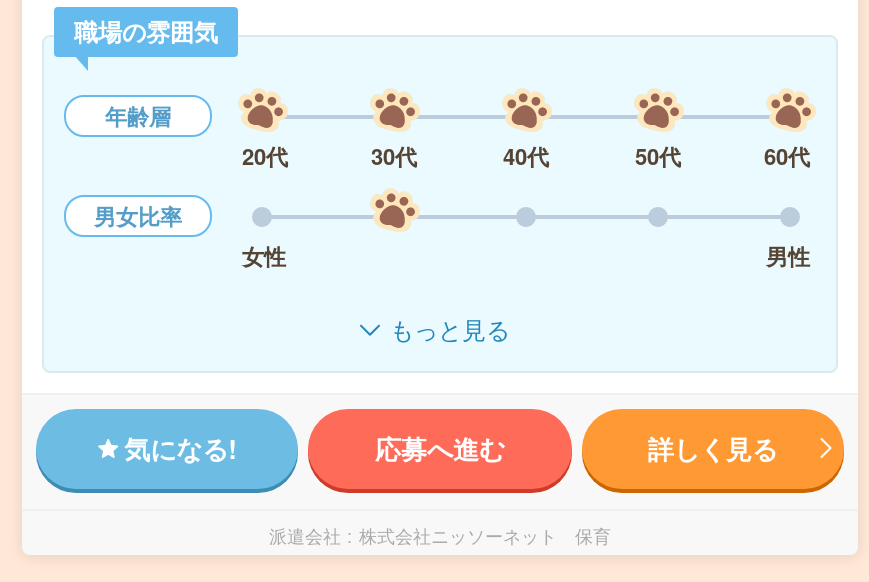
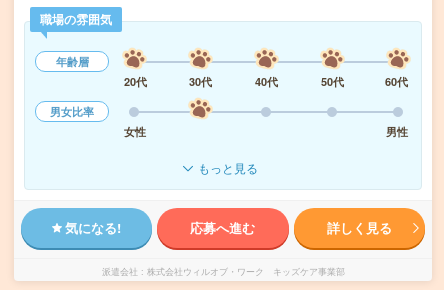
[359,523,611,549] 株式会社ニッソーネット 保育 -> [146,265,344,278] 株式会社ウィルオブ・ワーク キッズケア事業部

